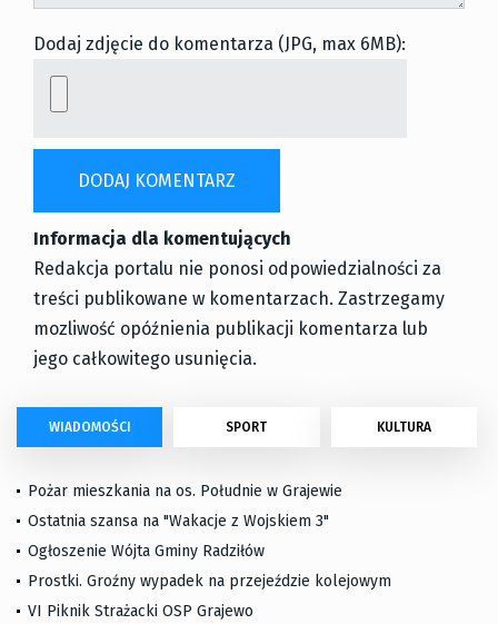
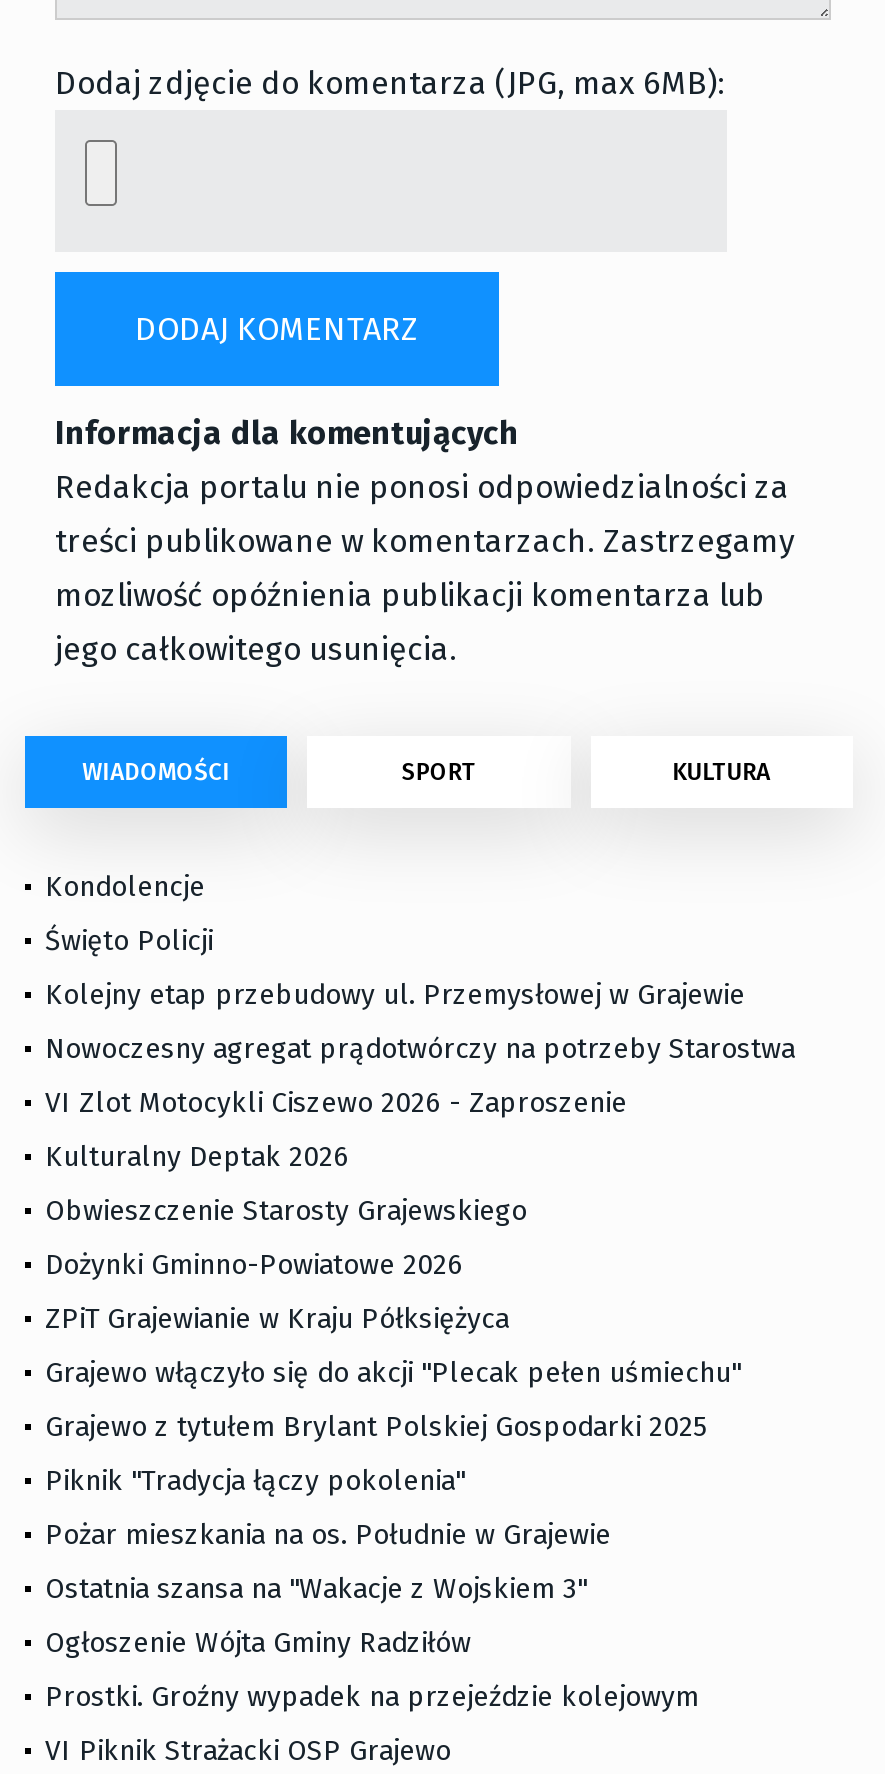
none -> [45,870,795,1498] Kondolencje | Święto Policji | Kolejny etap przebudowy ul. Przemysłowej w Grajewie | Nowoczesny agregat prądotwórczy na potrzeby Starostwa | VI Zlot Motocykli Ciszewo 2026 - Zaproszenie | Kulturalny Deptak 2026 | Obwieszczenie Starosty Grajewskiego | Dożynki Gminno-Powiatowe 2026 | ZPiT Grajewianie w Kraju Półksiężyca | Grajewo włączyło się do akcji "Plecak pełen uśmiechu" | Grajewo z tytułem Brylant Polskiej Gospodarki 2025 | Piknik "Tradycja łączy pokolenia"

